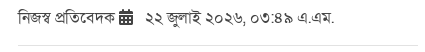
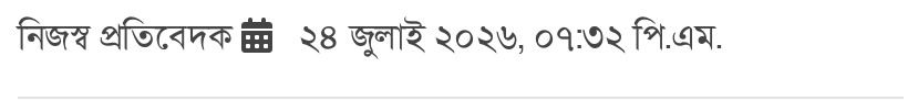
[18,6,334,28] নিজস্ব প্রতিবেদক ২২ জুলাই ২০২৬, ০৩:৪৯ এ.এম. -> [18,12,722,60] নিজস্ব প্রতিবেদক ২৪ জুলাই ২০২৬, ০৭:৩২ পি.এম.

